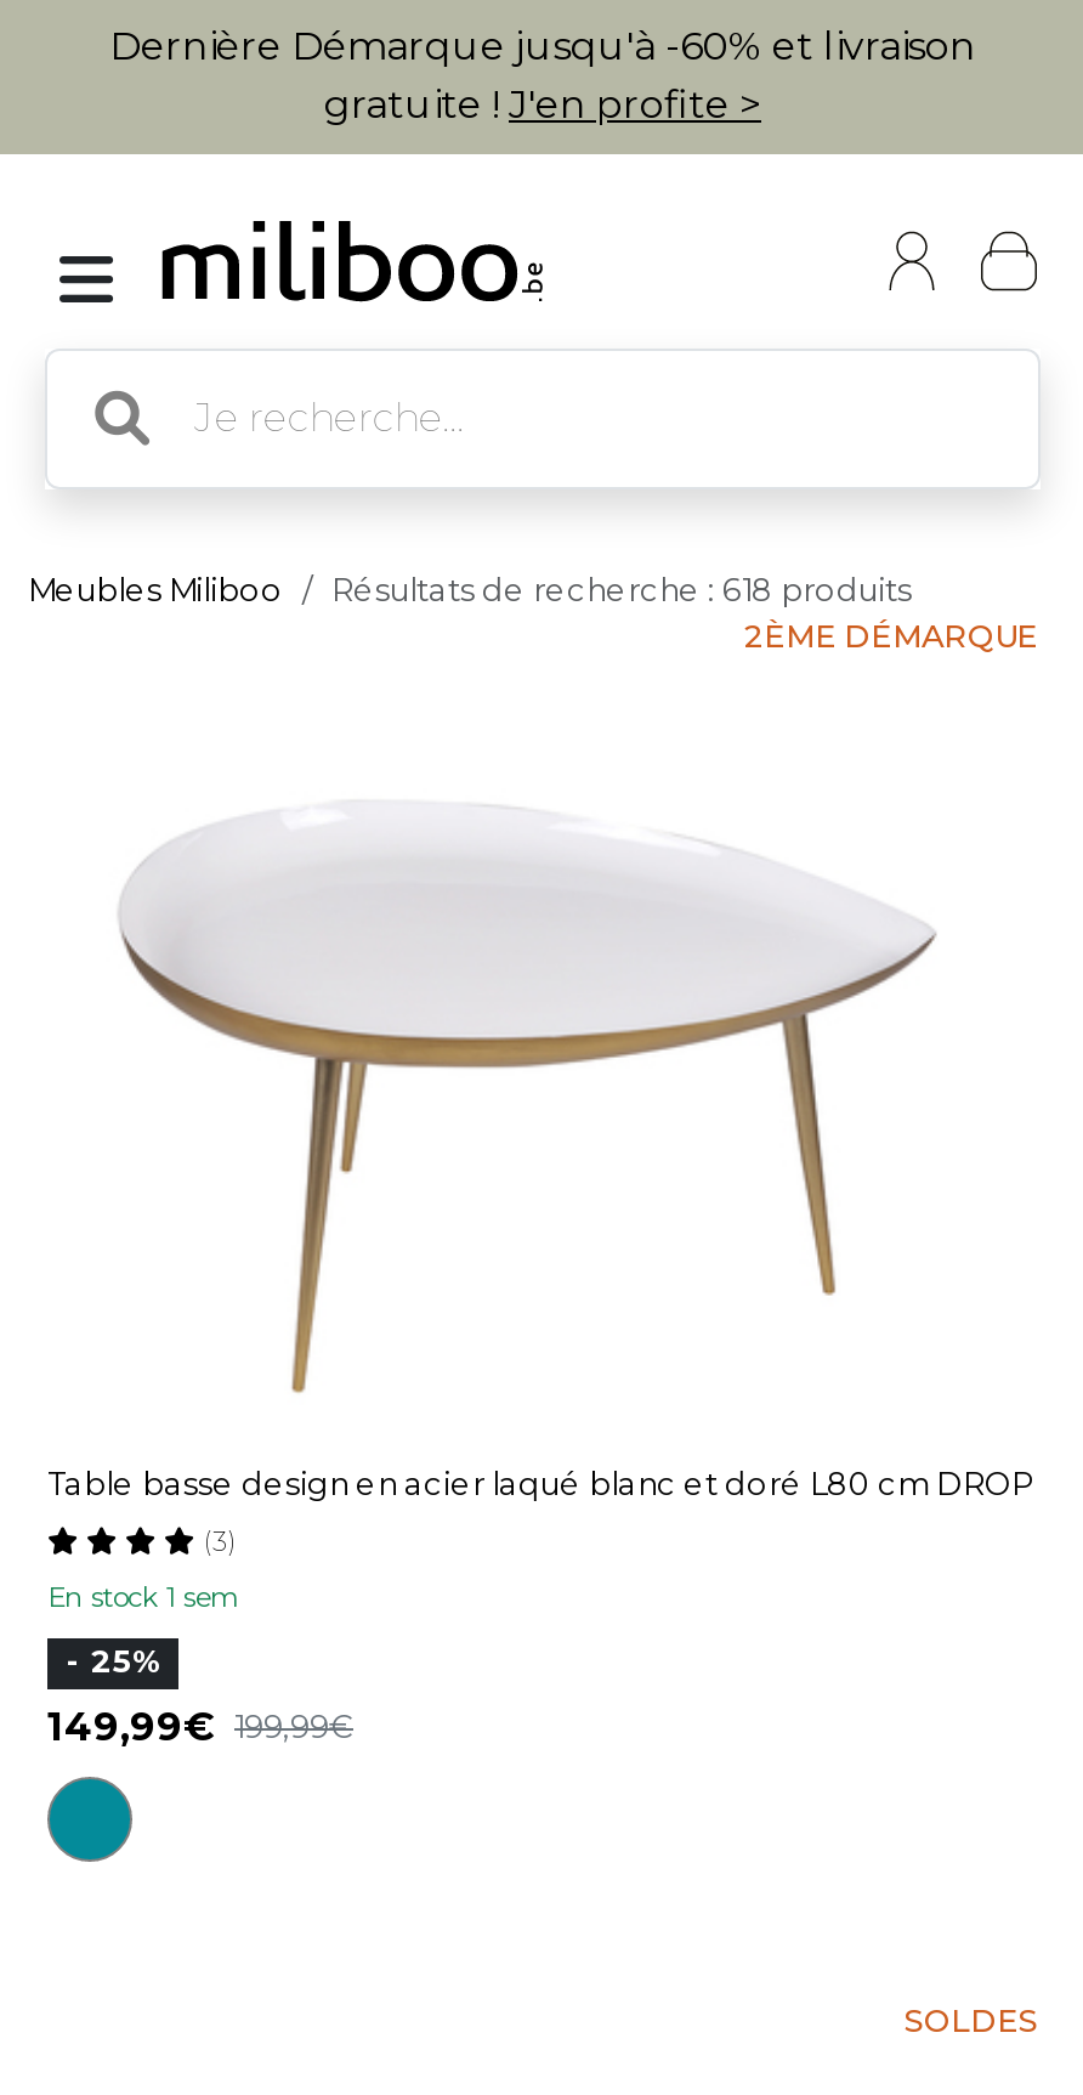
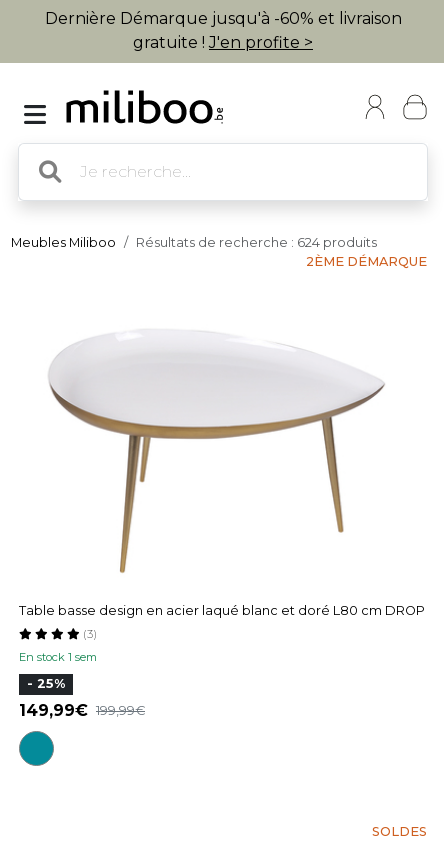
[331,572,912,608] Résultats de recherche : 618 produits -> [136,235,377,250] Résultats de recherche : 624 produits

